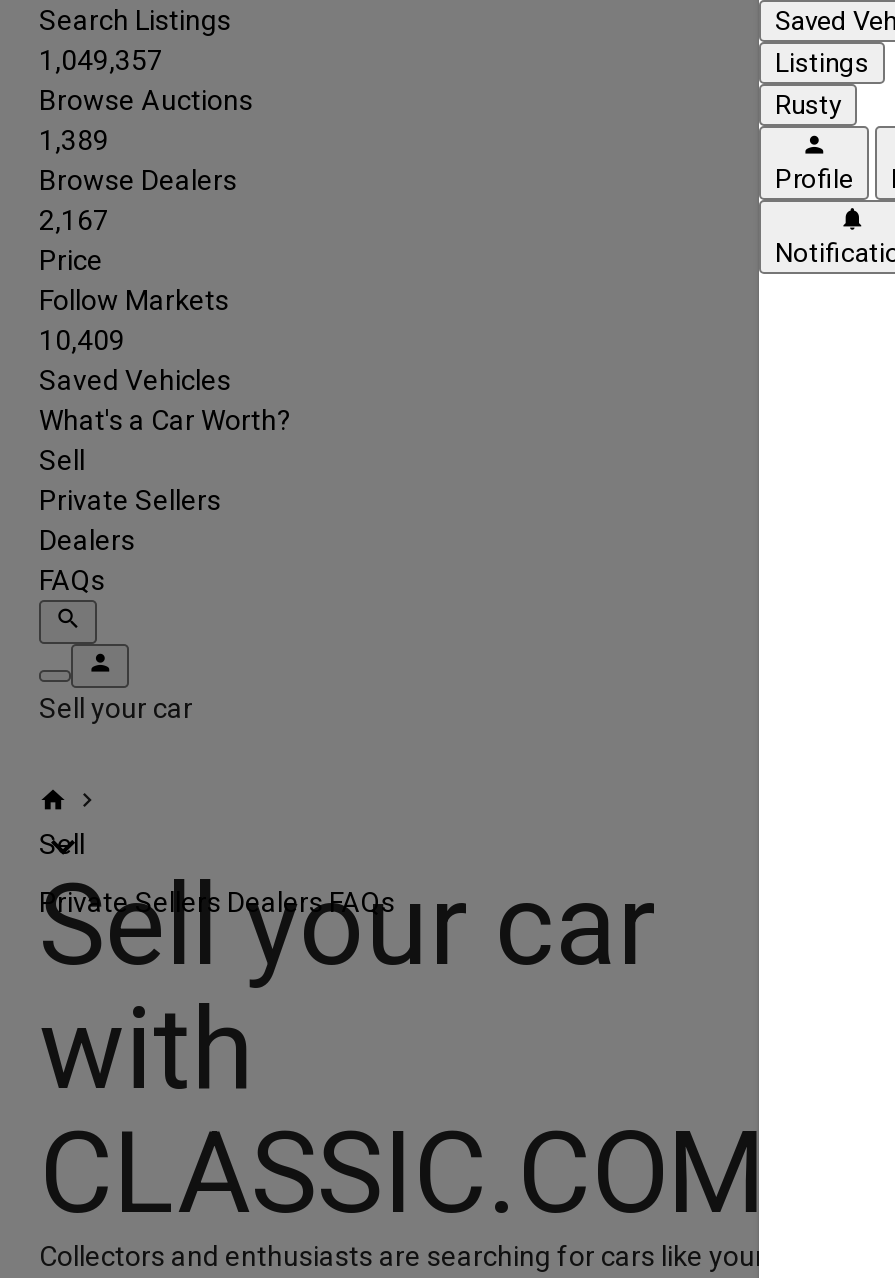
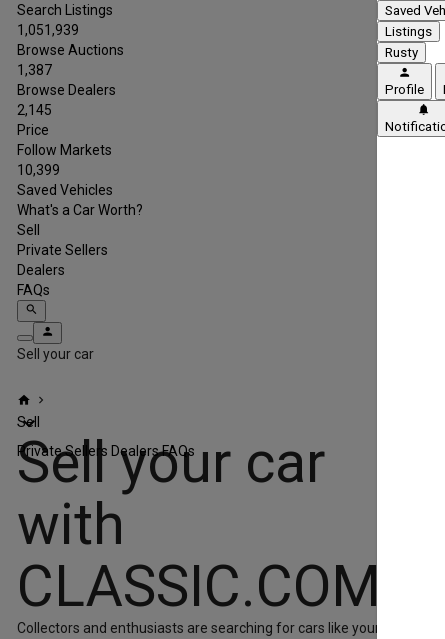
[39,44,163,76] 1,049,357 -> [17,22,79,38] 1,051,939
[39,124,109,156] 1,389 -> [17,62,52,78] 1,387
[39,204,109,236] 2,167 -> [17,102,52,118] 2,145
[39,324,125,356] 10,409 -> [17,162,60,178] 10,399

